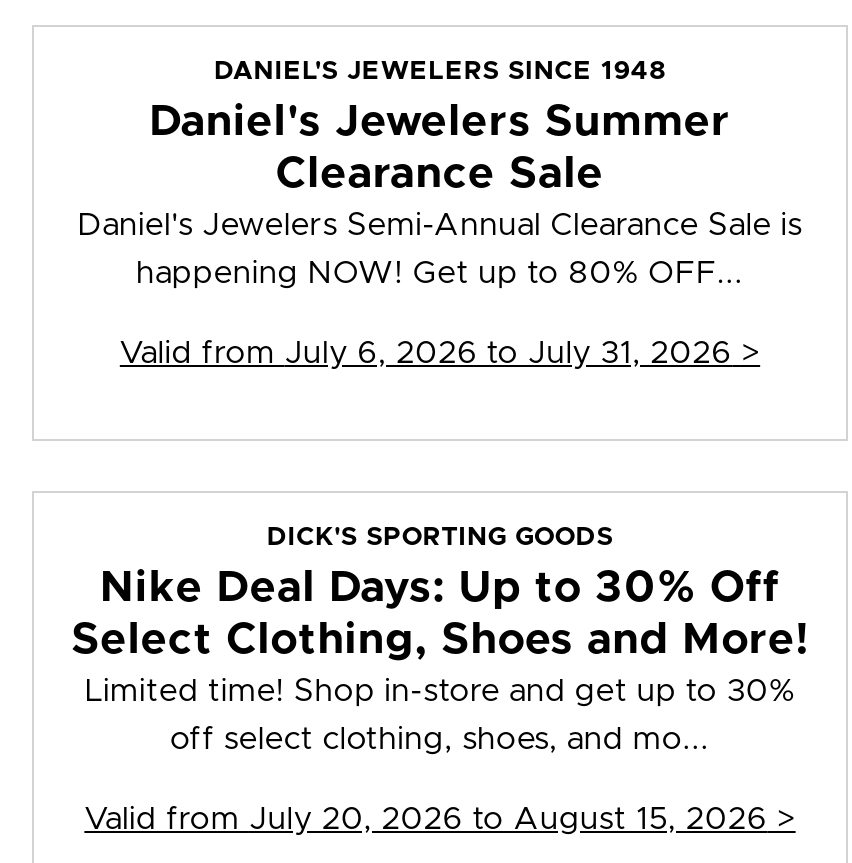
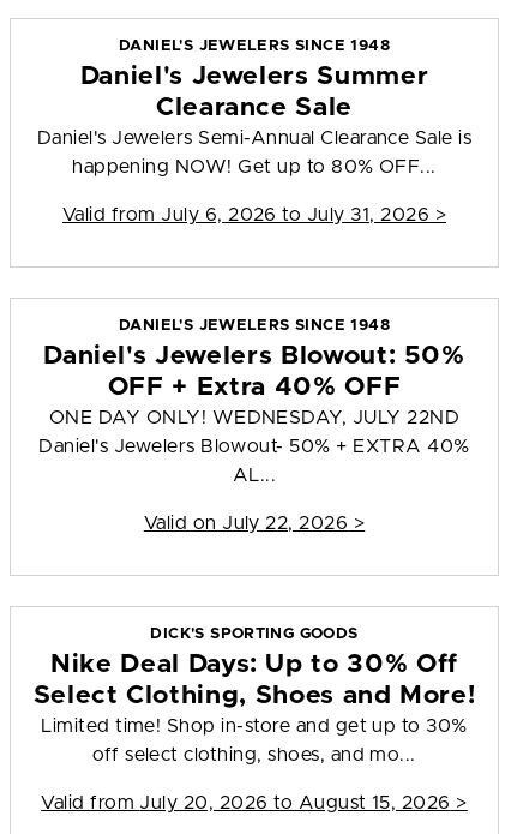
none -> [39,318,470,533] DANIEL'S JEWELERS SINCE 1948 | Daniel's Jewelers Blowout: 50% | OFF + Extra 40% OFF | ONE DAY ONLY! WEDNESDAY, JULY 22ND | Daniel's Jewelers Blowout- 50% + EXTRA 40% | AL... | Valid on July 22, 2026 >

